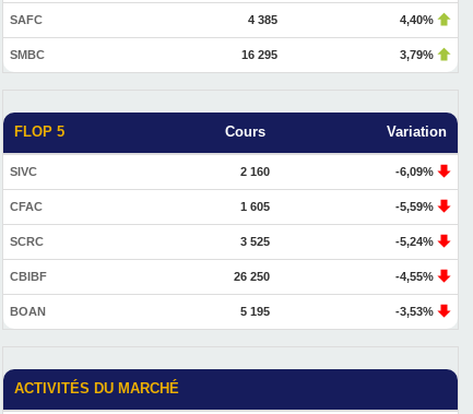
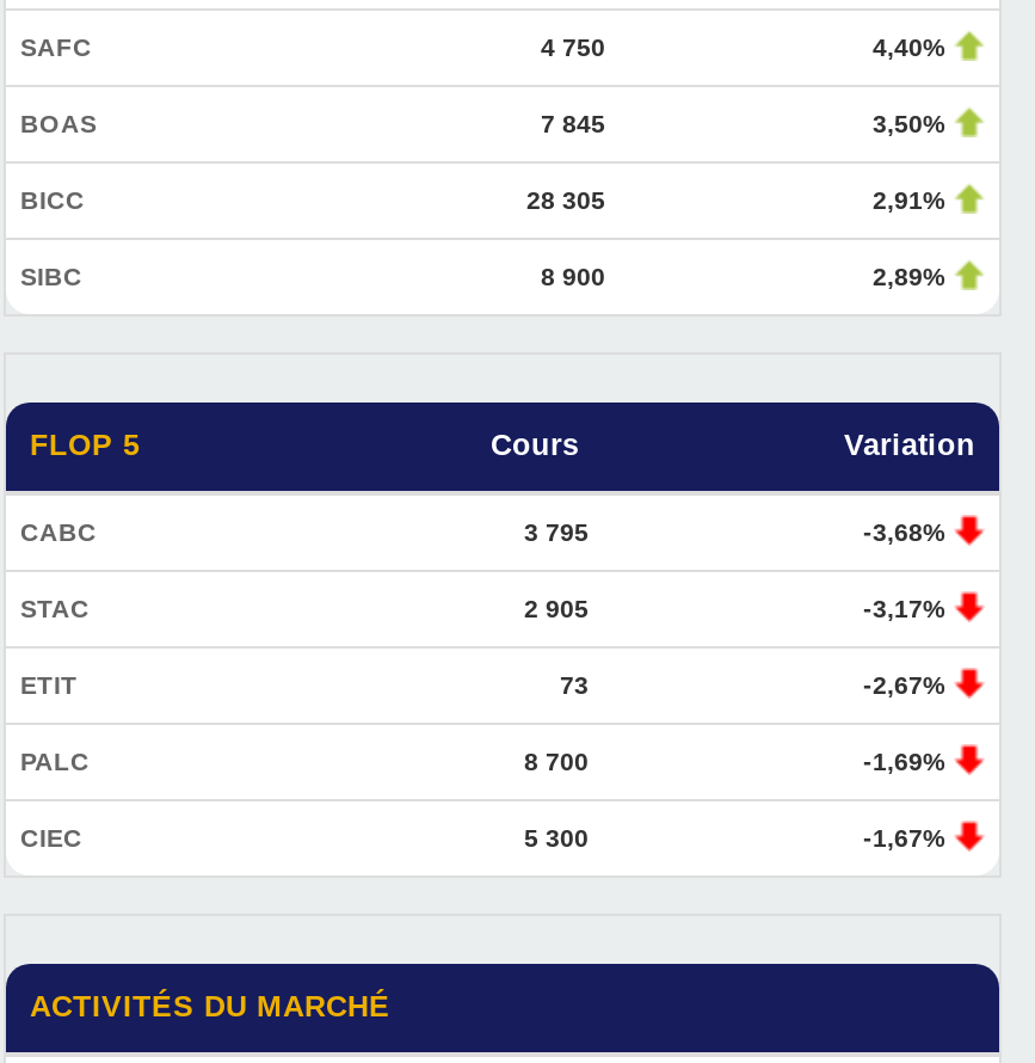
[248,14,277,27] 4 385 -> [541,33,605,62] 4 750
[10,49,437,62] SMBC | 16 295 | 3,79% -> [20,110,954,291] BOAS | 7 845 | 3,50% | BICC | 28 305 | 2,91% | SIBC | 8 900 | 2,89%
[10,165,437,178] SIVC | 2 160 | -6,09% -> [20,518,954,547] CABC | 3 795 | -3,68%
[10,200,437,213] CFAC | 1 605 | -5,59% -> [20,595,954,623] STAC | 2 905 | -3,17%
[10,235,437,248] SCRC | 3 525 | -5,24% -> [20,671,954,700] ETIT | 73 | -2,67%
[10,270,437,283] CBIBF | 26 250 | -4,55% -> [20,747,954,776] PALC | 8 700 | -1,69%
[10,305,437,318] BOAN | 5 195 | -3,53% -> [20,824,954,853] CIEC | 5 300 | -1,67%

